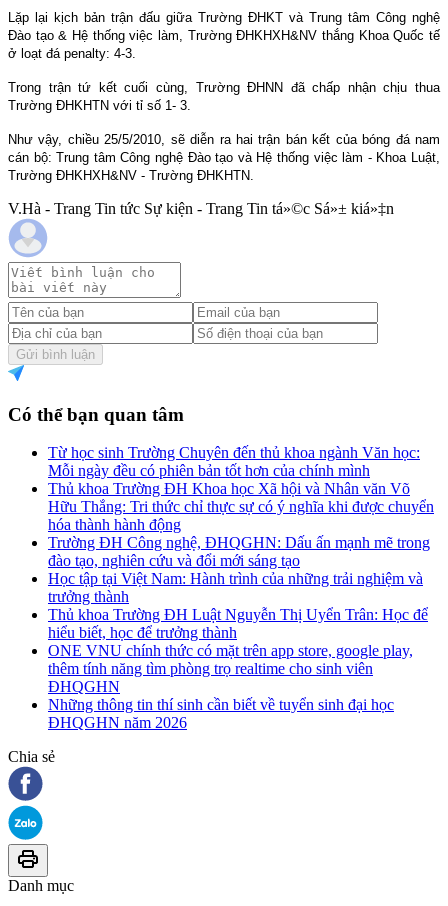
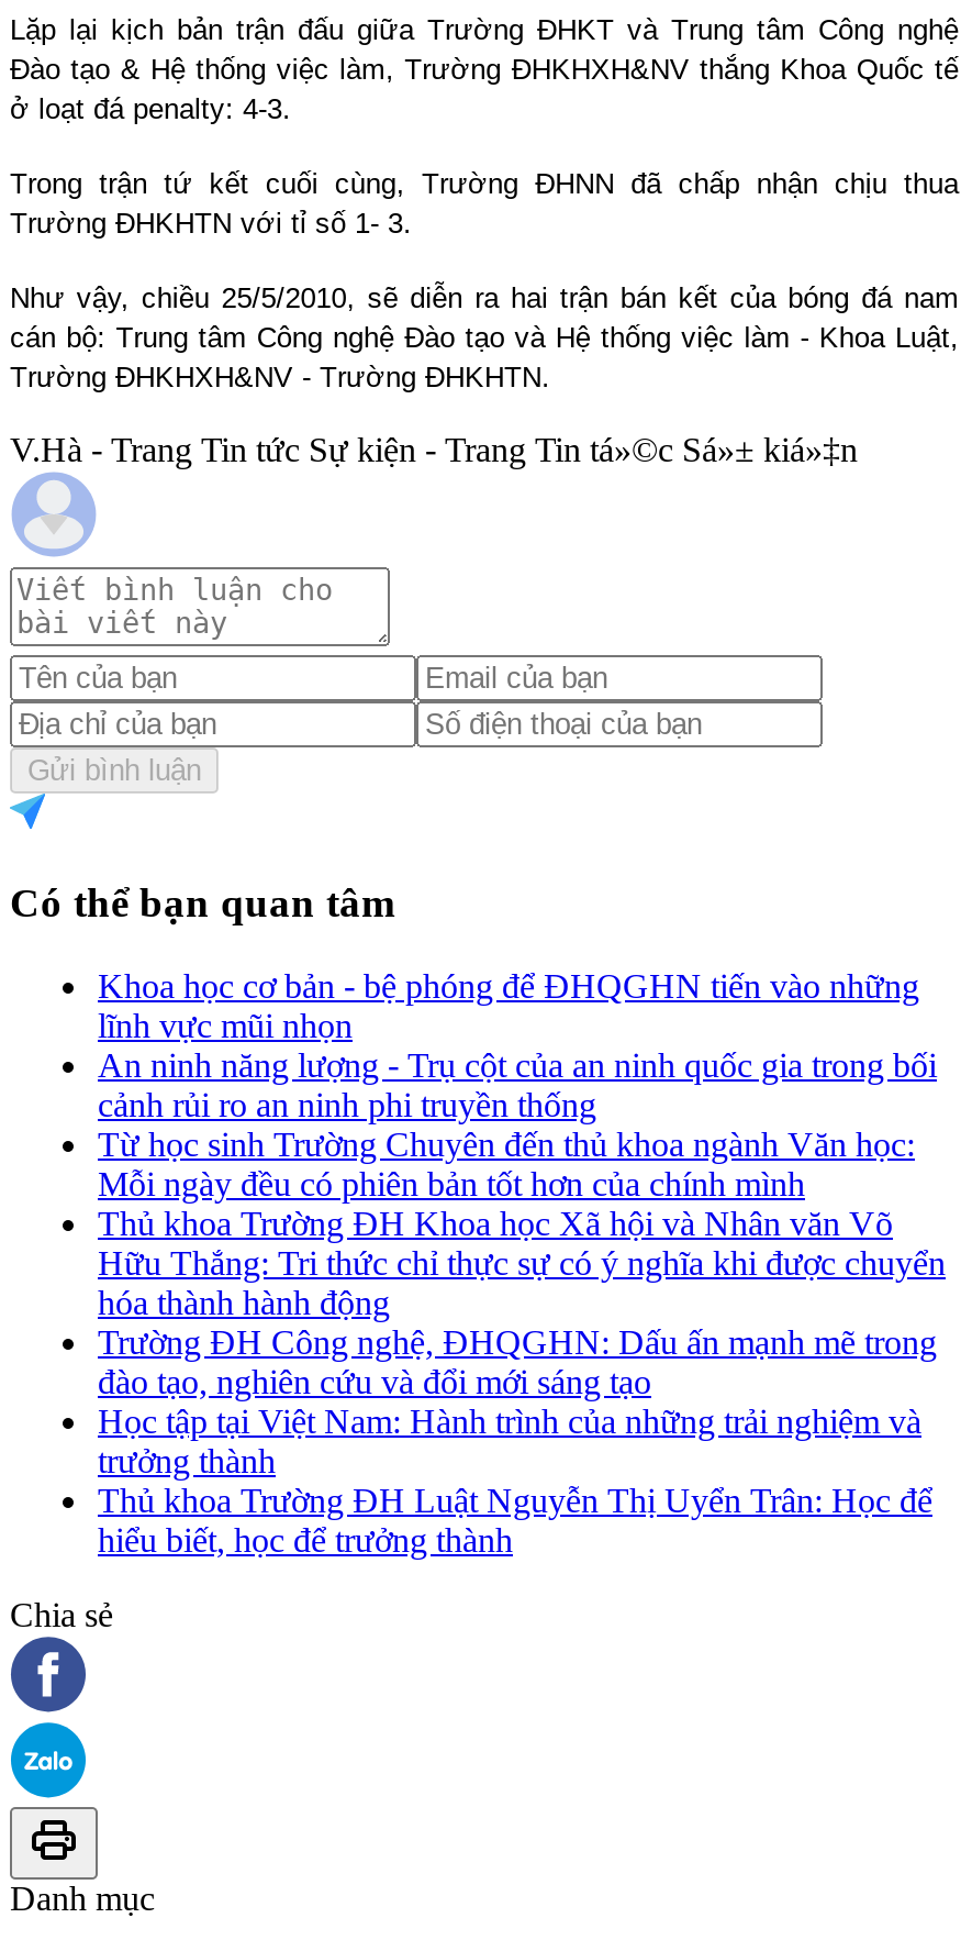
none -> [98,968,937,1124] Khoa học cơ bản - bệ phóng để ĐHQGHN tiến vào những | lĩnh vực mũi nhọn | An ninh năng lượng - Trụ cột của an ninh quốc gia trong bối | cảnh rủi ro an ninh phi truyền thống
moved [48,444,434,641] -> [98,1126,946,1559]: Từ học sinh Trường Chuyên đến thủ khoa ngành Văn học: | Mỗi ngày đều có phiên bản tốt hơn của chính mình | Thủ khoa Trường ĐH Khoa học Xã hội và Nhân văn Võ | ... | Thủ khoa Trường ĐH Luật Nguyễn Thị Uyển Trân: Học để | hiểu biết, học để trưởng thành
[48,642,413,731] ONE VNU chính thức có mặt trên app store, google play, | thêm tính năng tìm phòng trọ realtime cho sinh viên | ĐHQGHN | Những thông tin thí sinh cần biết về tuyển sinh đại học | ĐHQGHN năm 2026 -> none

